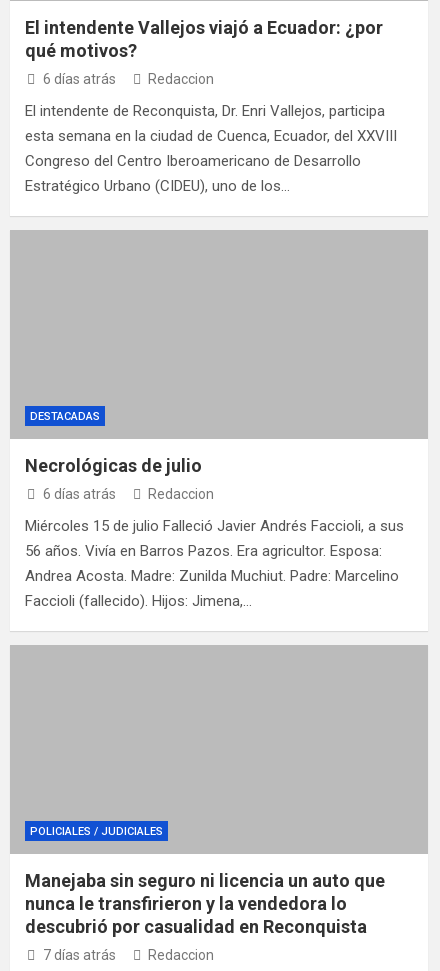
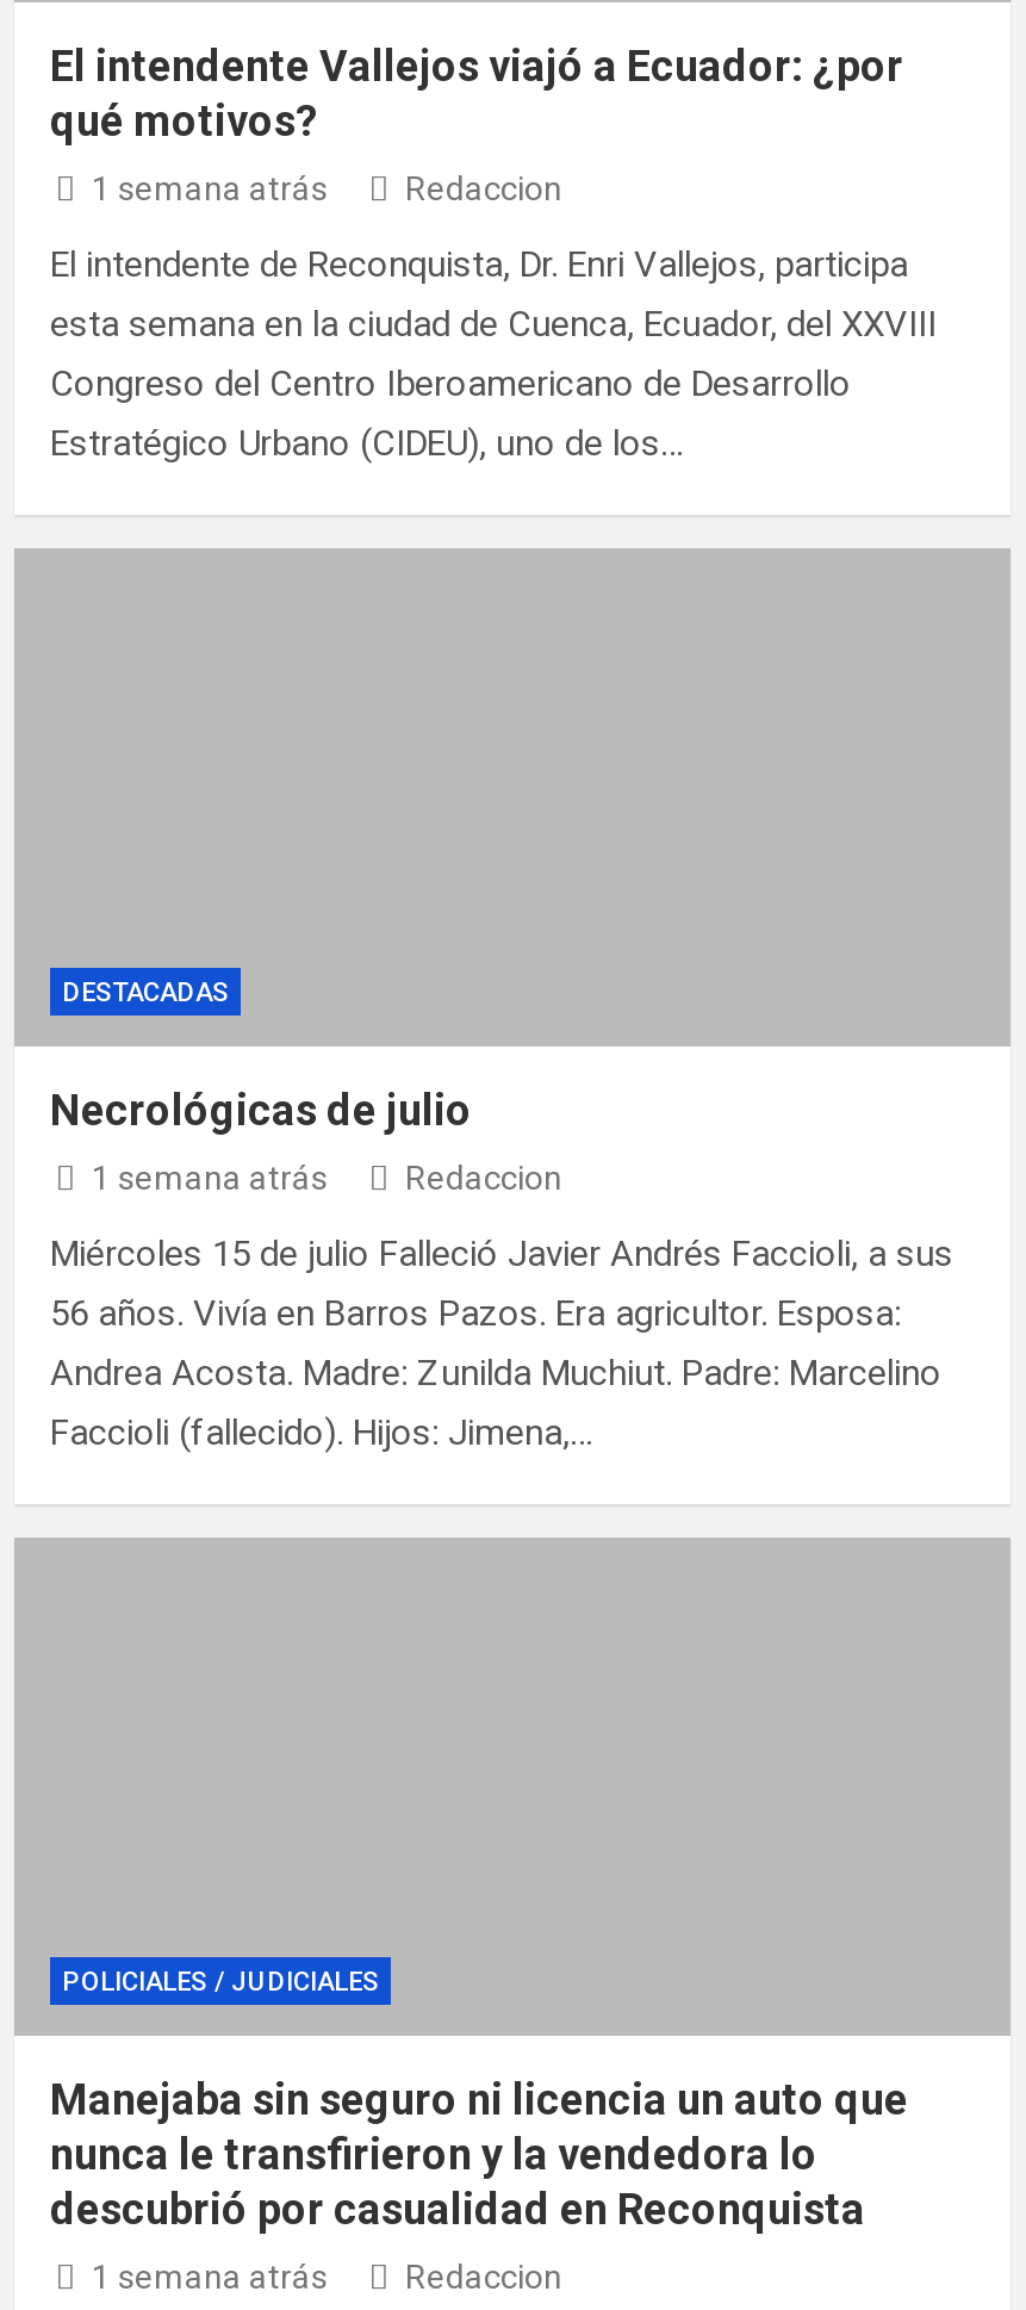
[42,71,115,87] 6 días atrás -> [92,168,328,206] 1 semana atrás
[42,486,115,502] 6 días atrás -> [92,1158,328,1196] 1 semana atrás
[42,947,115,963] 7 días atrás -> [92,2257,328,2295] 1 semana atrás

